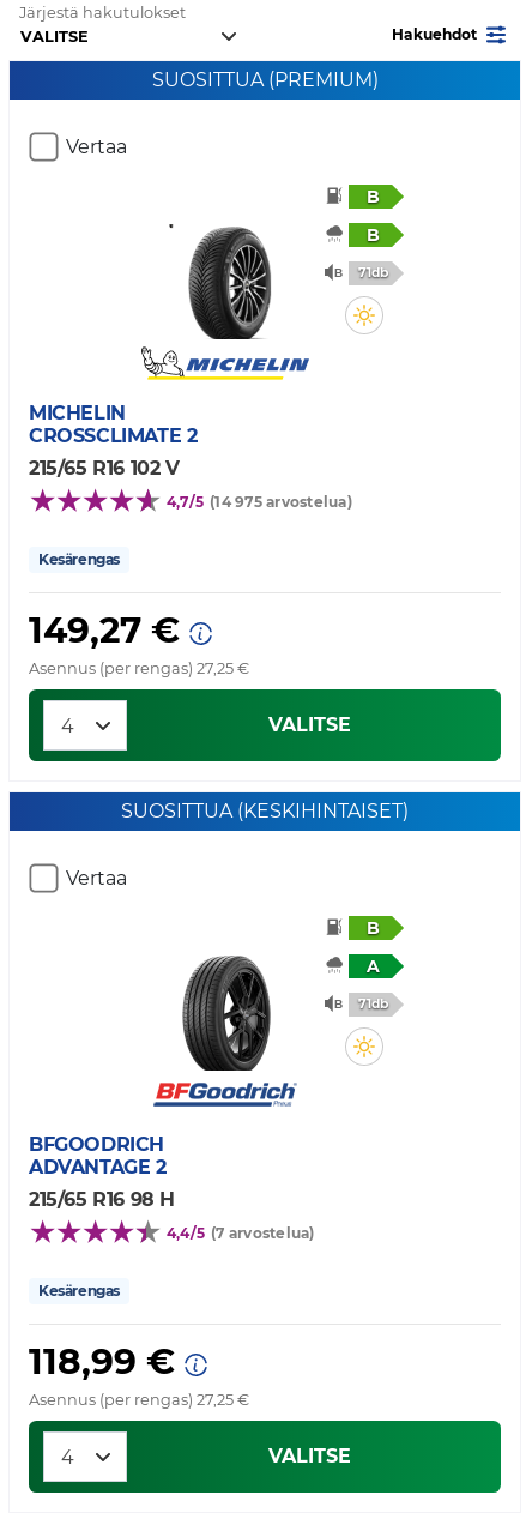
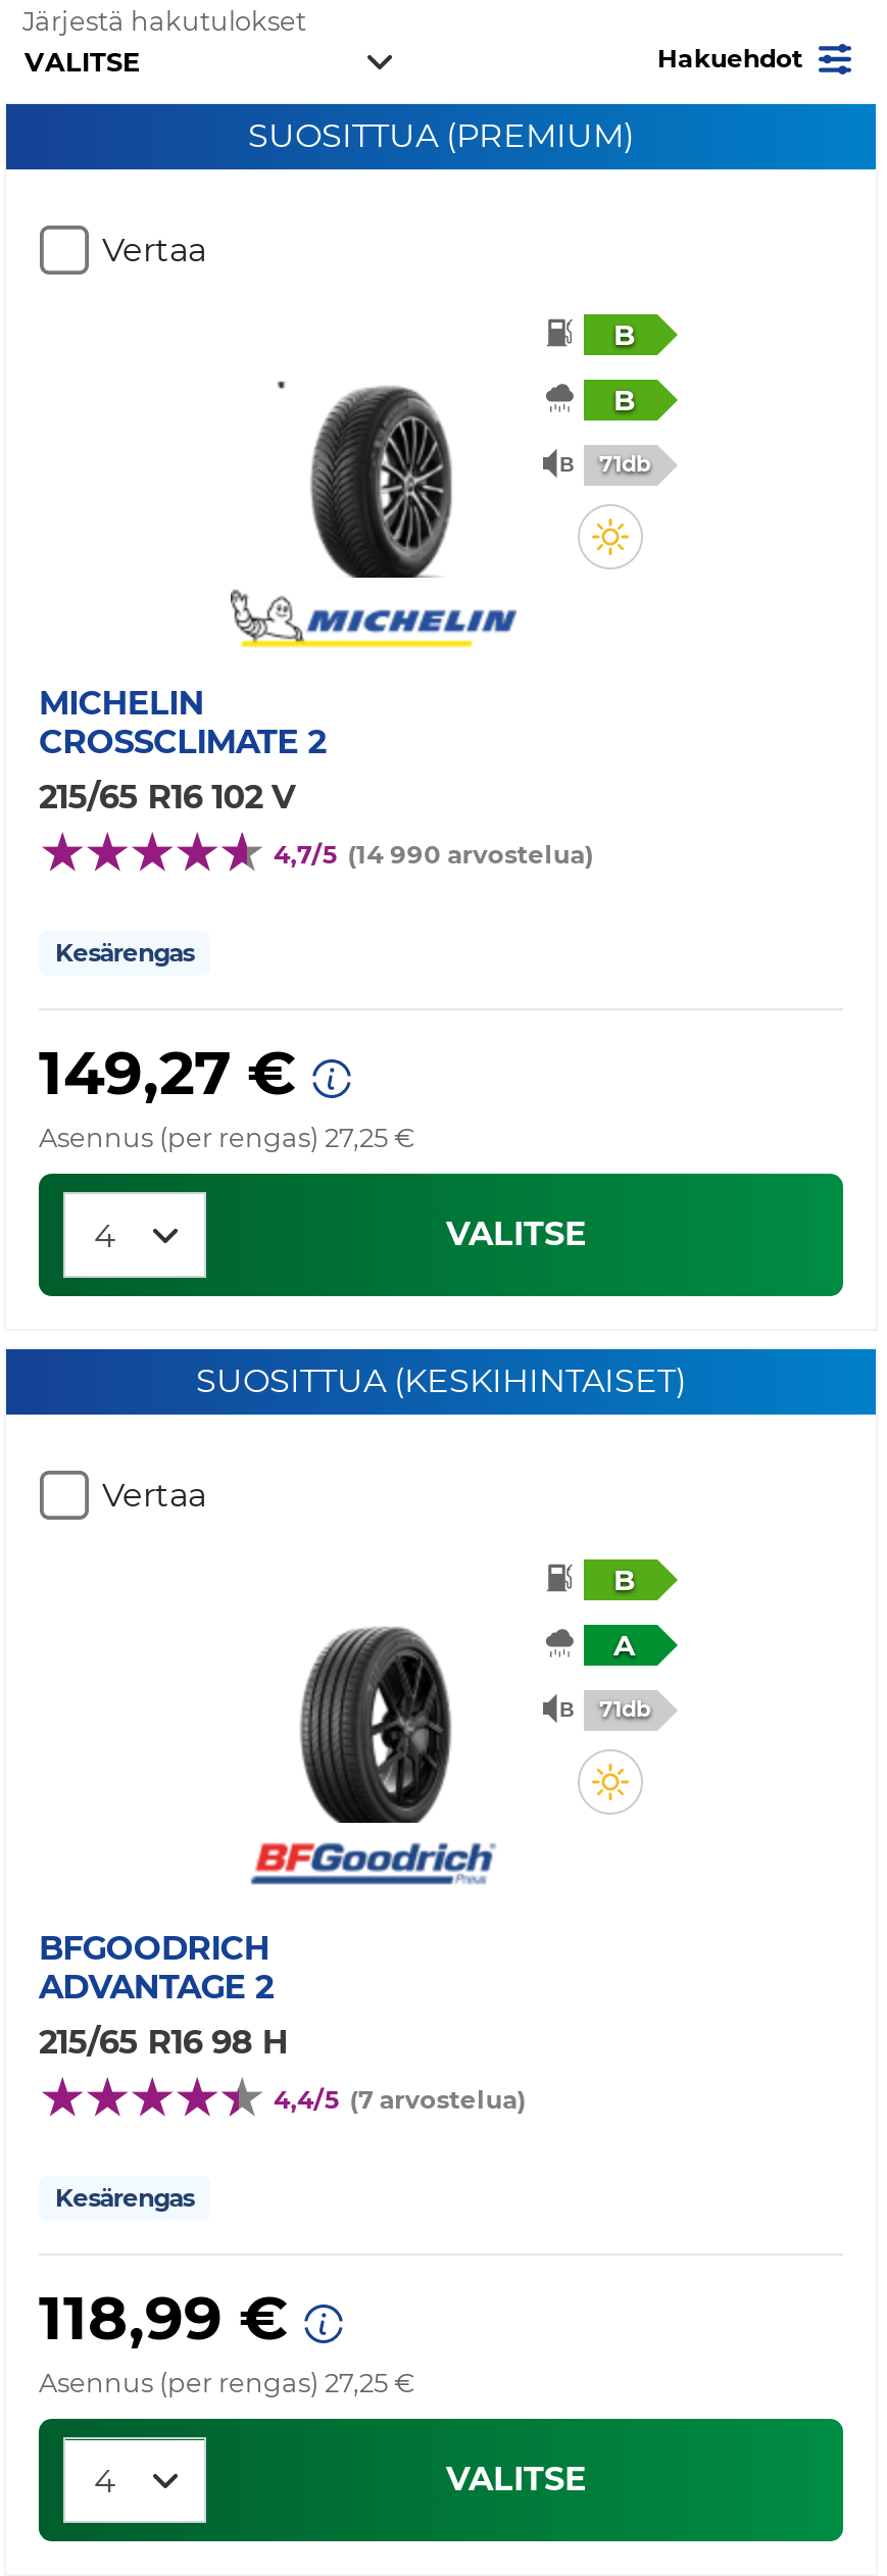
[167,493,352,510] 4,7/5 (14 975 arvostelua) -> [274,839,594,869] 4,7/5 (14 990 arvostelua)

